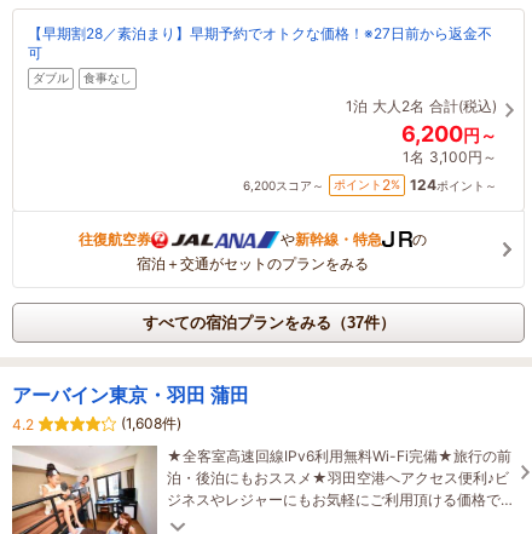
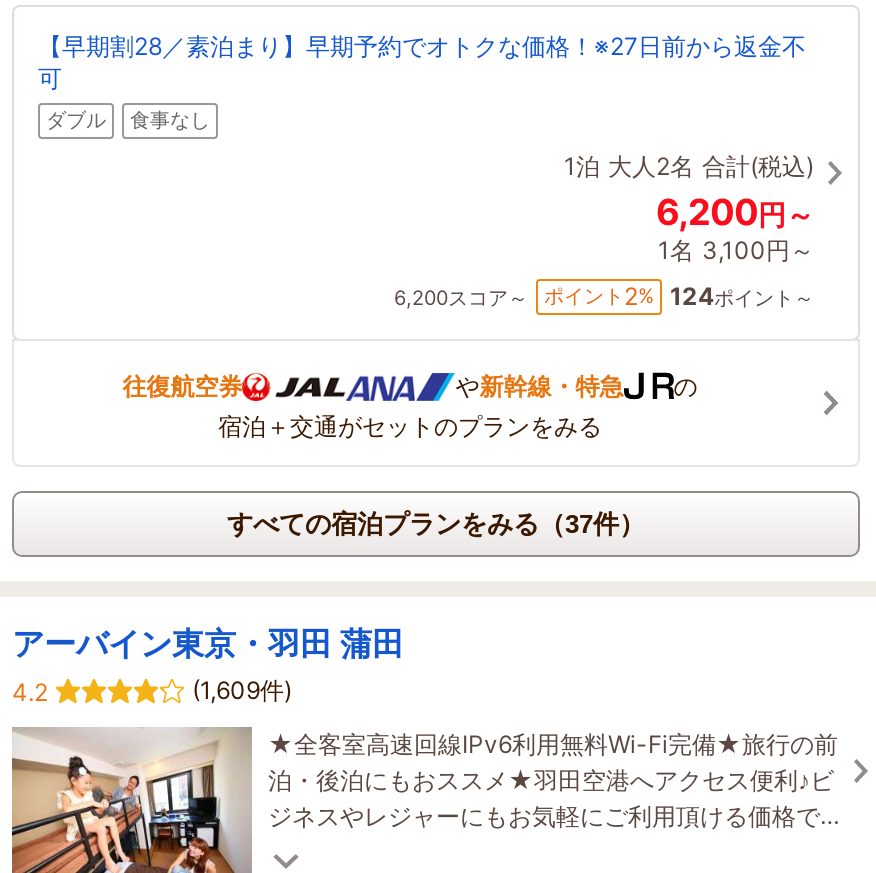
[121,414,181,432] (1,608件) -> [192,674,292,704] (1,609件)

